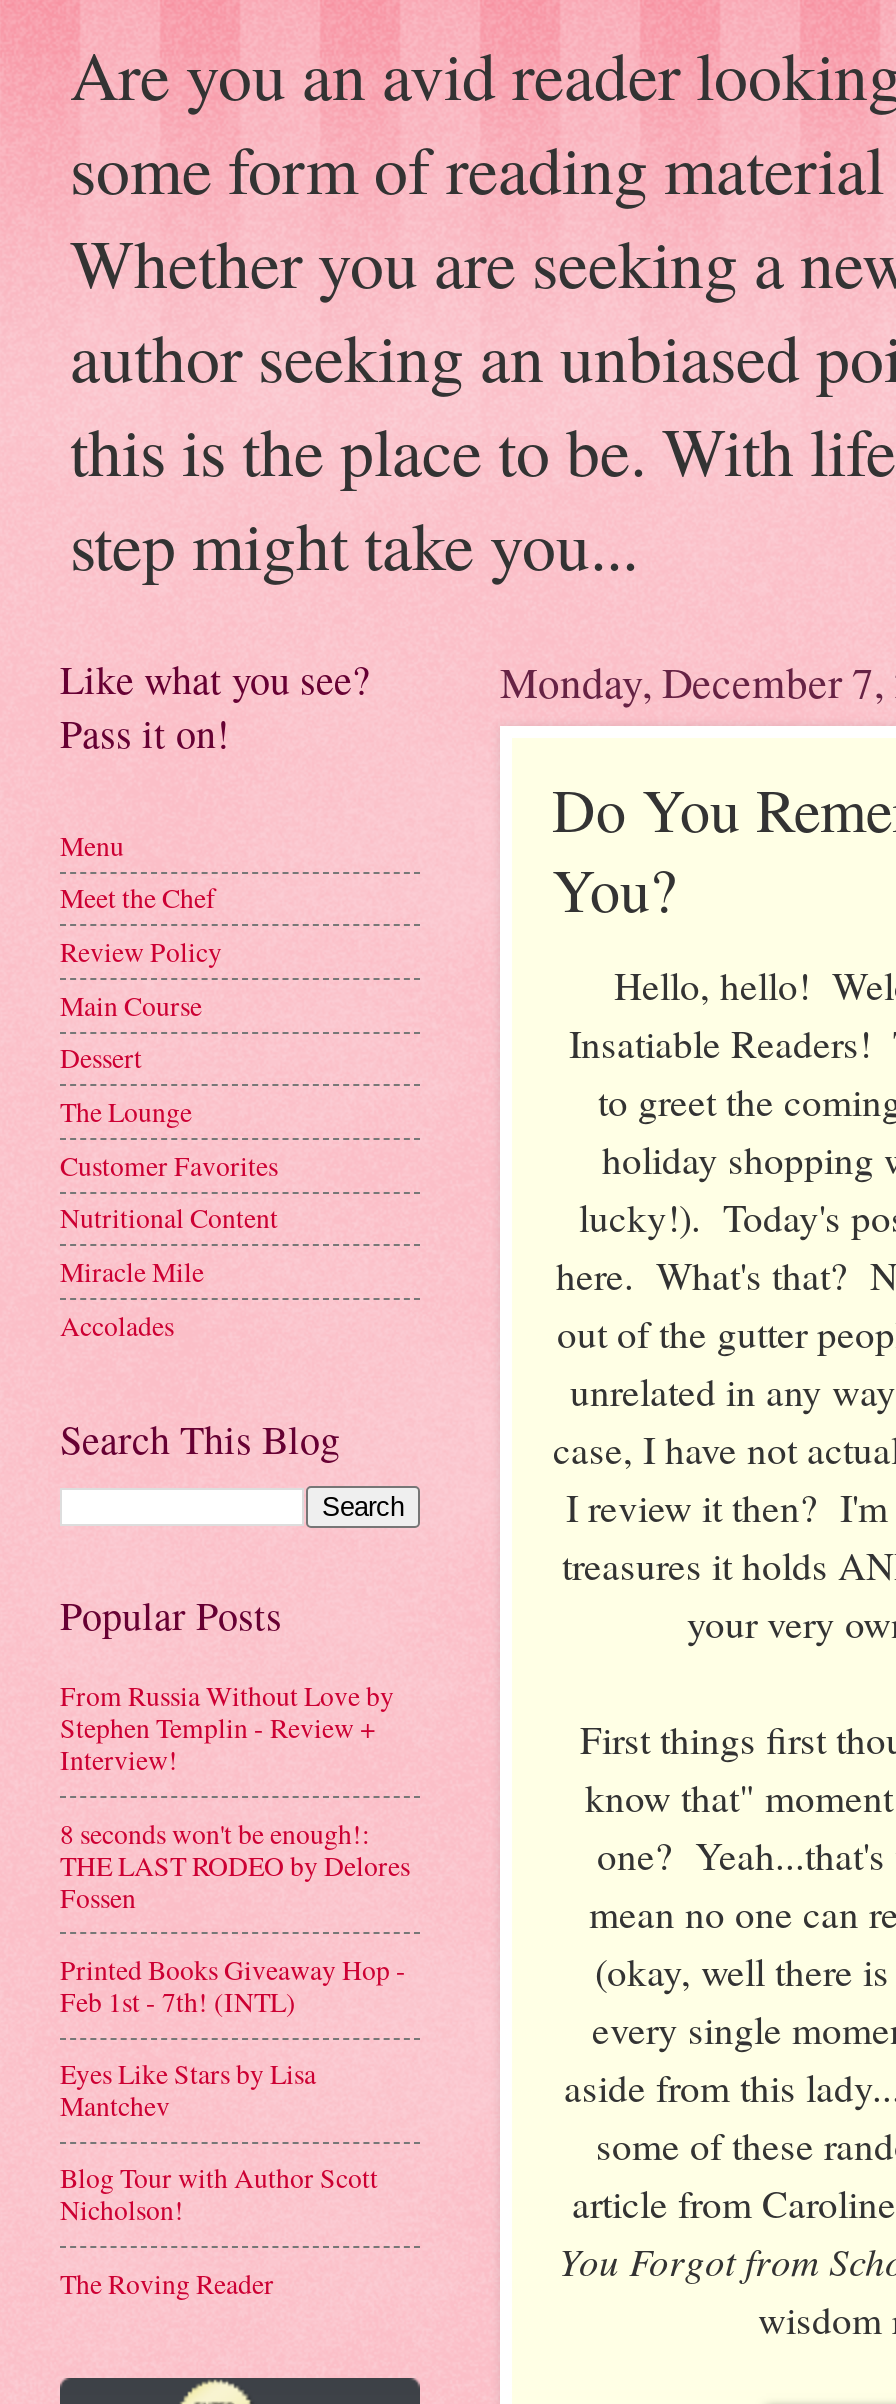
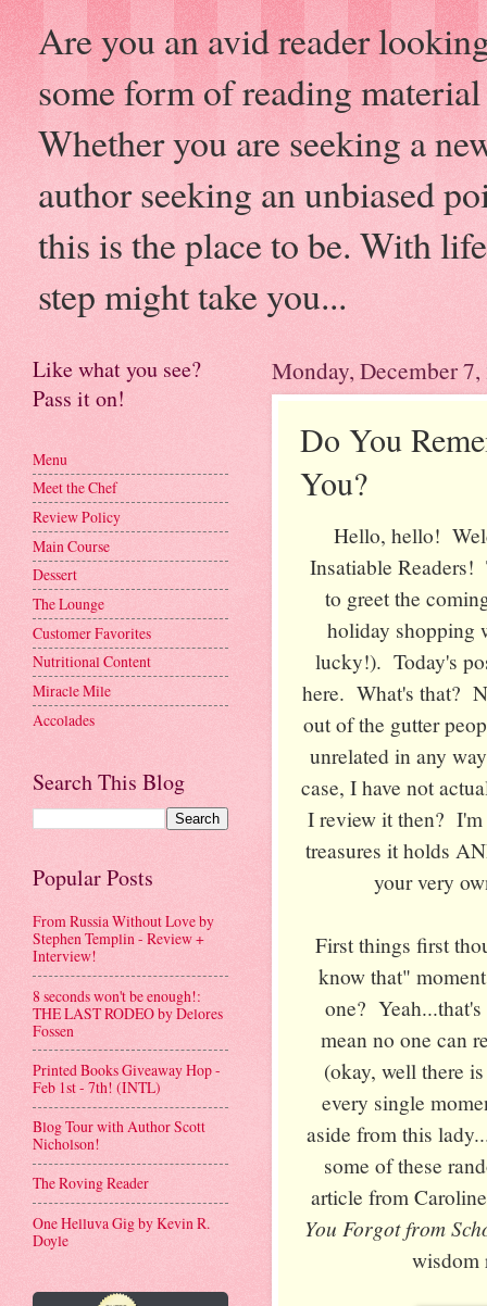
[60,2054,316,2124] Eyes Like Stars by Lisa | Mantchev -> none
moved [60,2159,378,2302] -> [33,1116,205,1194]: Blog Tour with Author Scott | Nicholson! | The Roving Reader
none -> [33,1212,210,1250] One Helluva Gig by Kevin R. | Doyle

